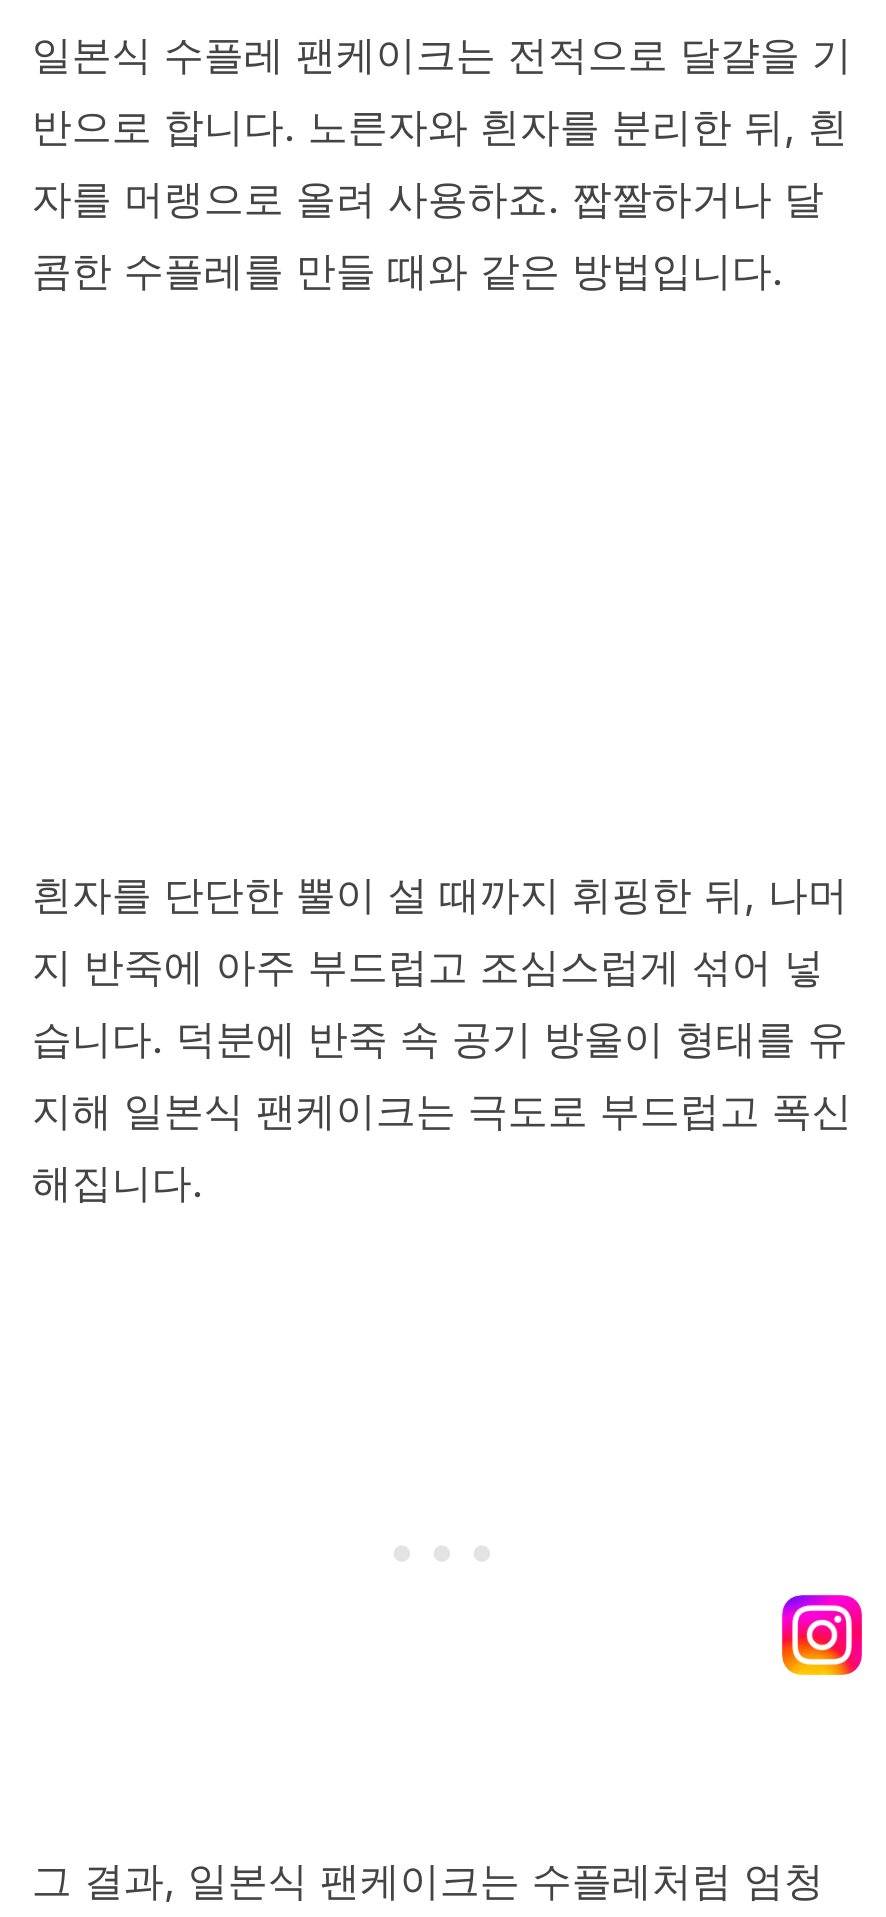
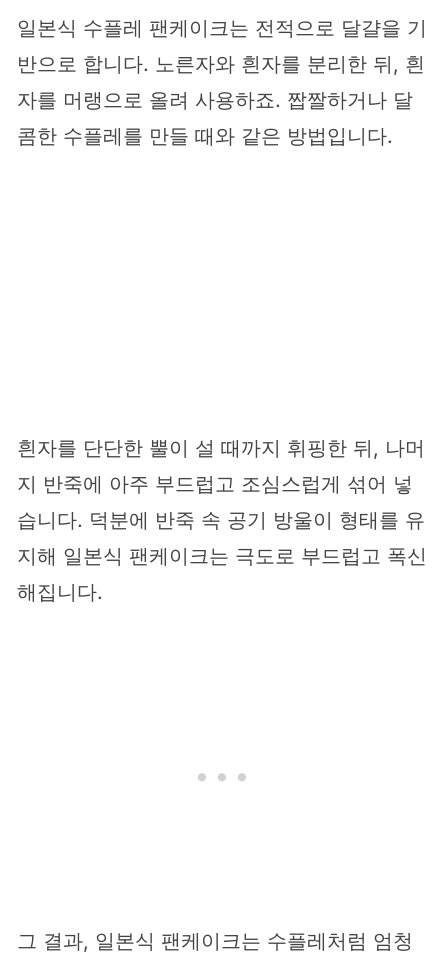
[778,1591,866,1679] [image] -> none

